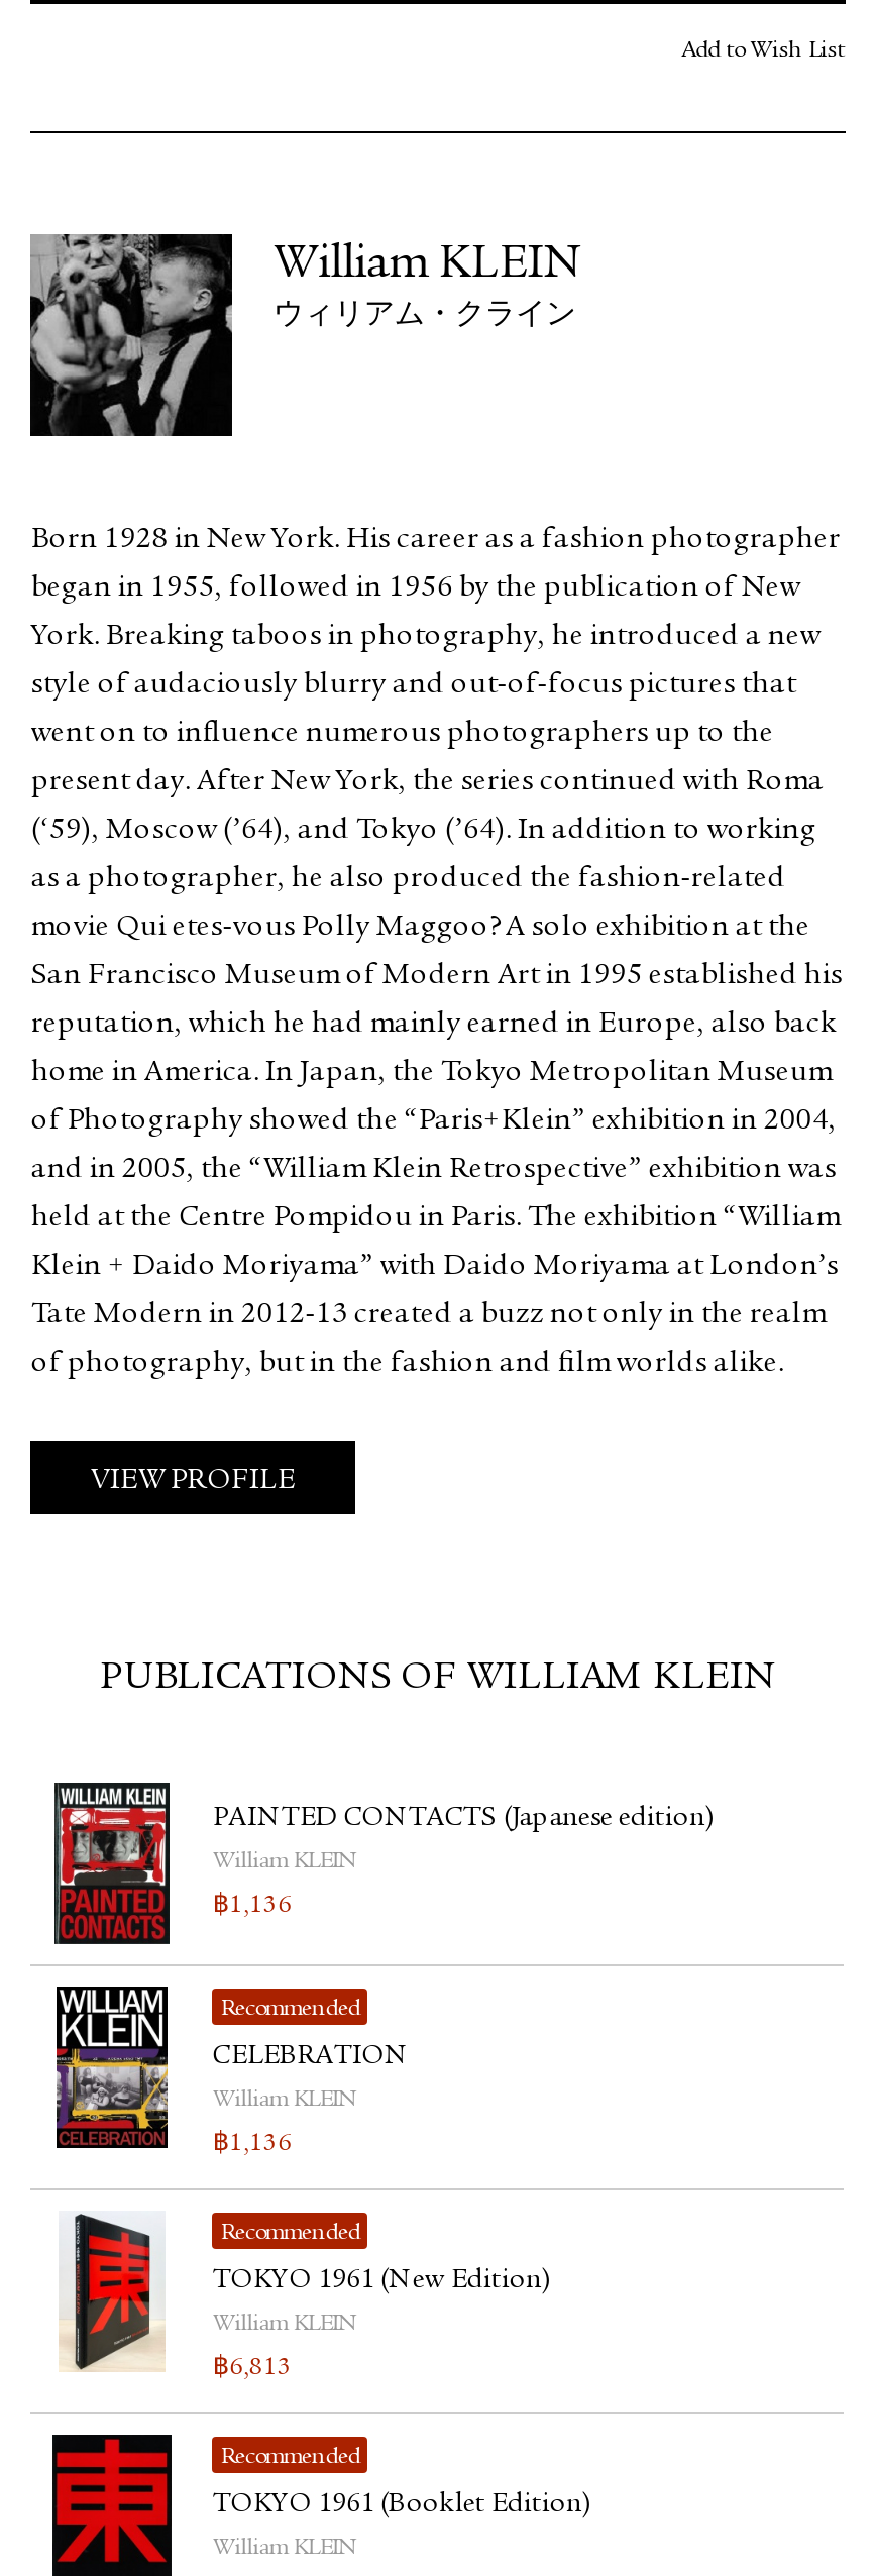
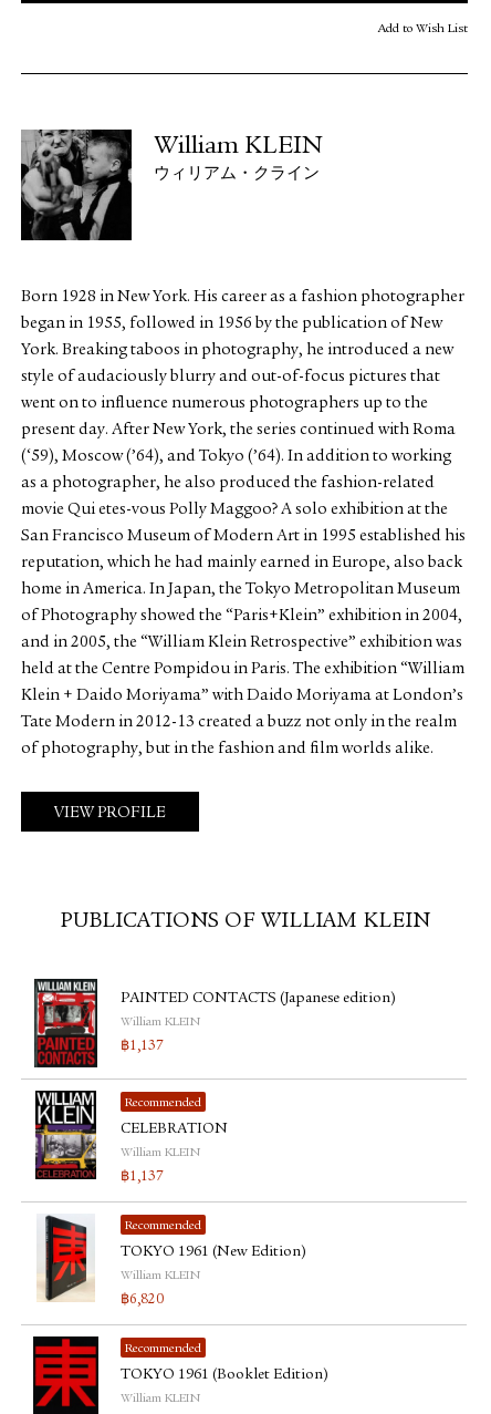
[213,1894,291,1921] ฿1,136 -> [121,1040,164,1055] ฿1,137
[213,2133,291,2159] ฿1,136 -> [121,1171,164,1185] ฿1,137
[213,2357,291,2383] ฿6,813 -> [121,1294,164,1308] ฿6,820

